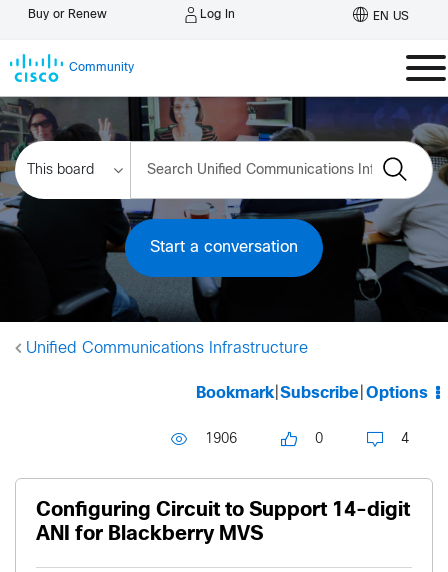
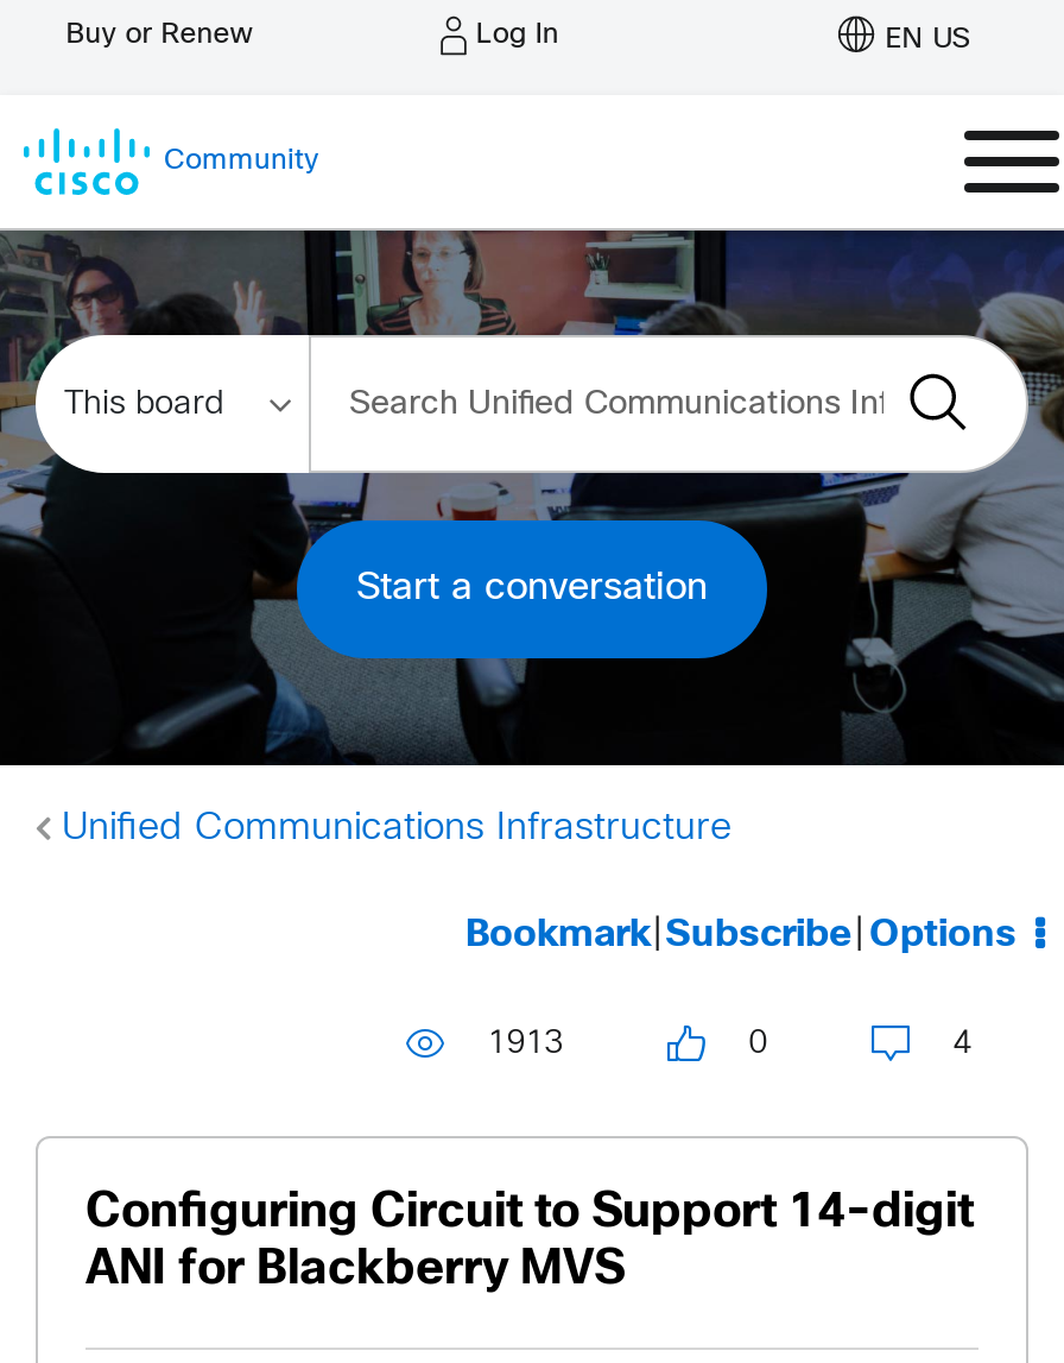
[205,433,237,446] 1906 -> [487,1029,563,1060] 1913

